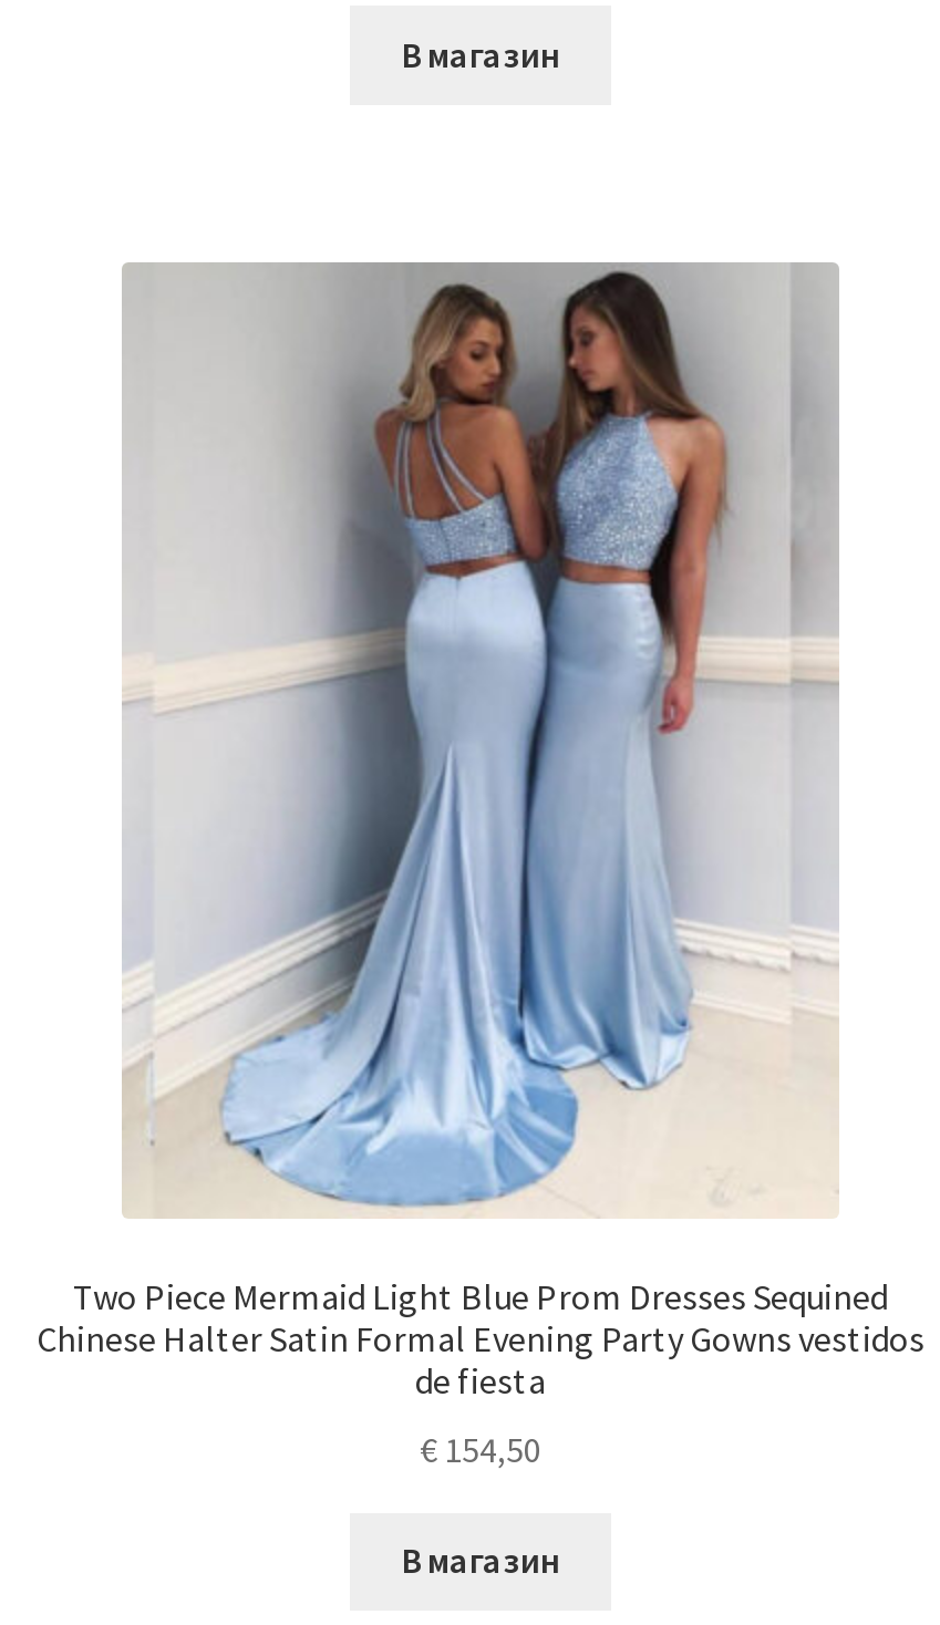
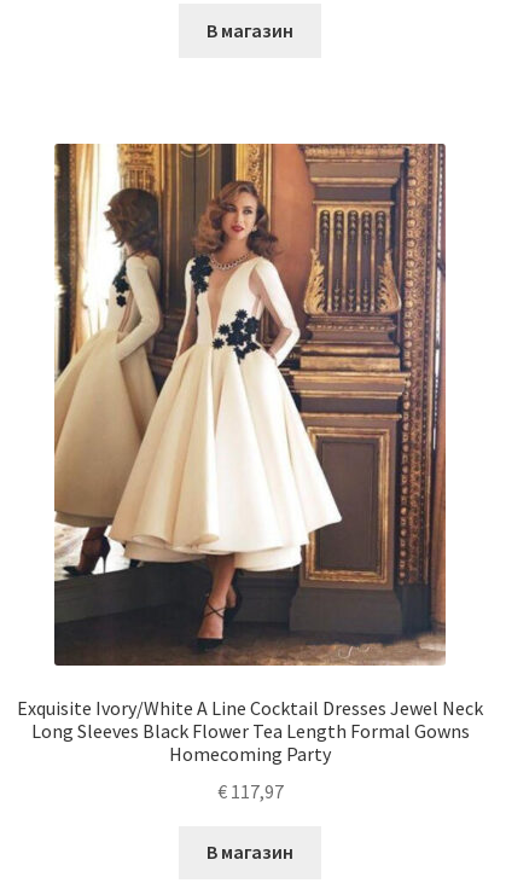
[37,262,924,1402] [image] | Two Piece Mermaid Light Blue Prom Dresses Sequined | Chinese Halter Satin Formal Evening Party Gowns vestidos | de fiesta -> [17,143,483,766] [image] | Exquisite Ivory/White A Line Cocktail Dresses Jewel Neck | Long Sleeves Black Flower Tea Length Formal Gowns | Homecoming Party
[420,1426,541,1470] €154,50 -> [217,779,283,803] €117,97

